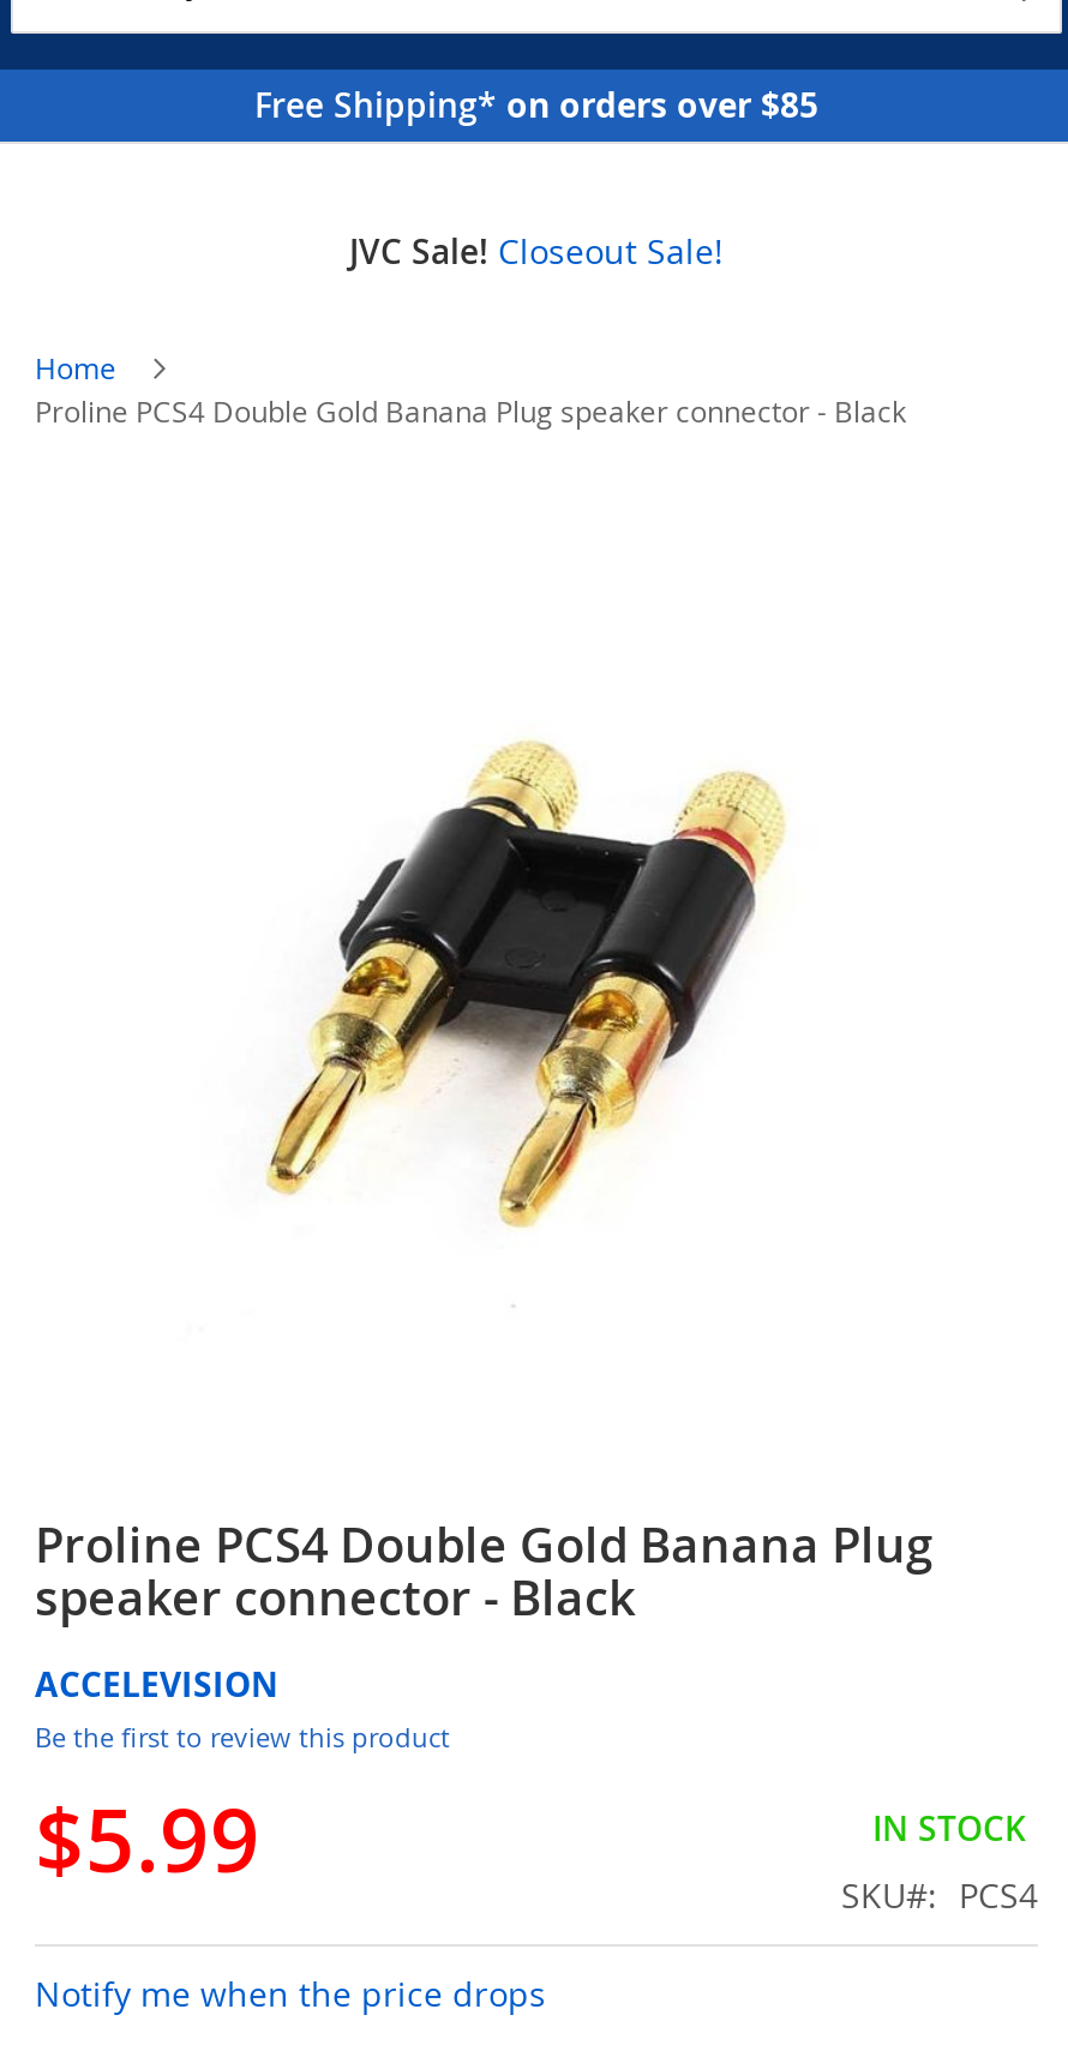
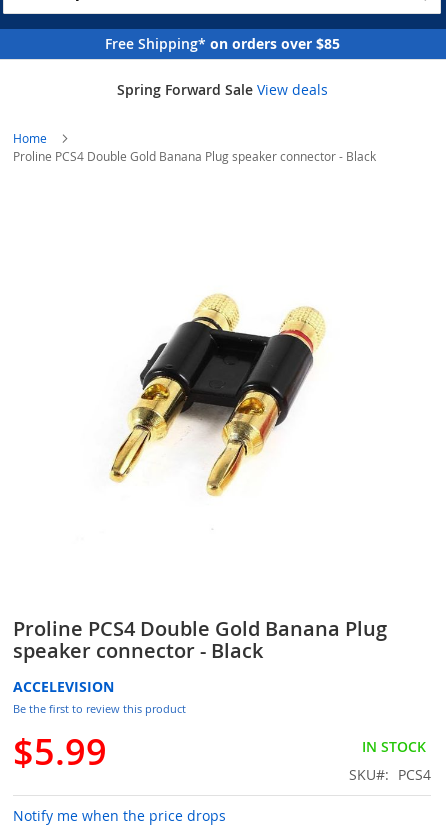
[349,229,724,274] JVC Sale! Closeout Sale! -> [116,80,327,99] Spring Forward Sale View deals

